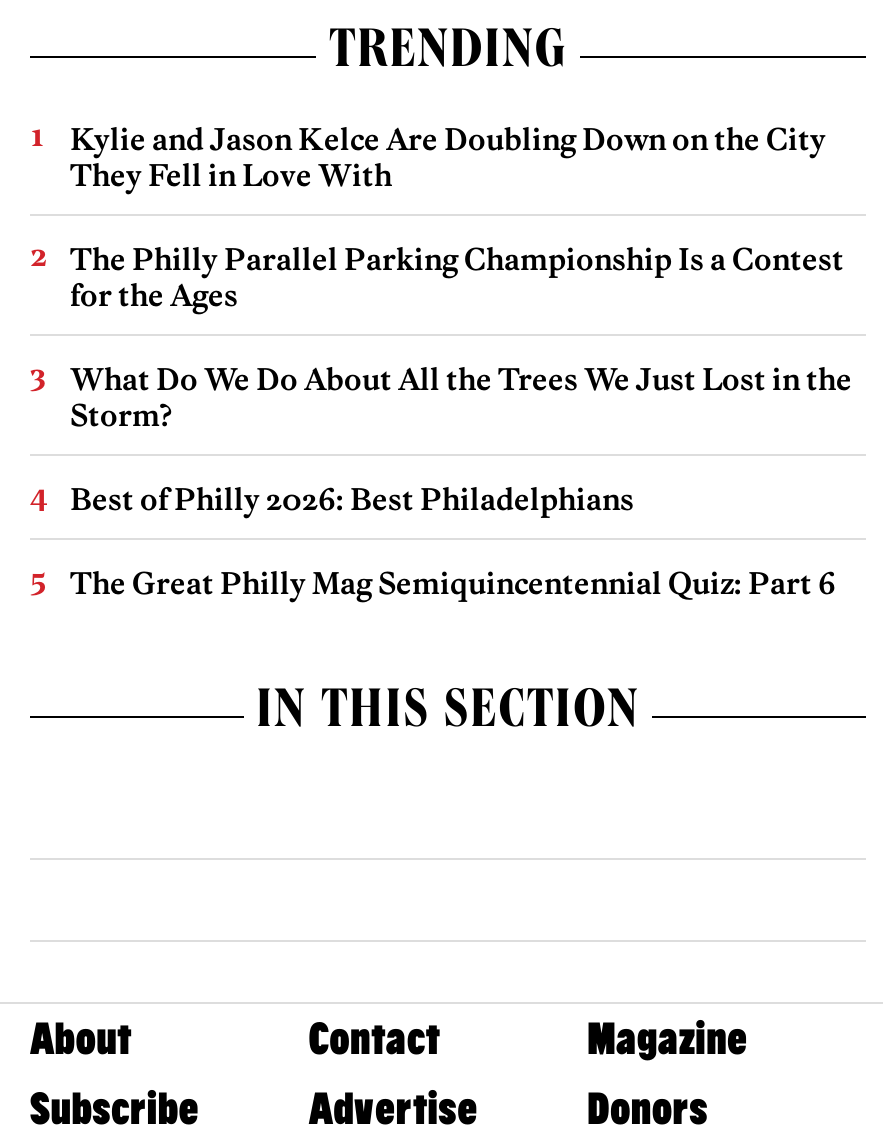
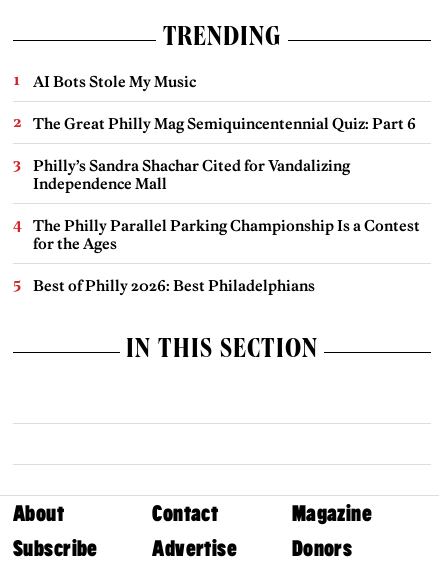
[70,119,826,193] Kylie and Jason Kelce Are Doubling Down on the City | They Fell in Love With -> [33,71,350,192] AI Bots Stole My Music | Philly’s Sandra Shachar Cited for Vandalizing | Independence Mall
moved [70,239,844,313] -> [33,215,420,252]: The Philly Parallel Parking Championship Is a Contest | for the Ages
[70,359,852,433] What Do We Do About All the Trees We Just Lost in the | Storm? -> none
moved [70,479,634,517] -> [33,275,315,294]: Best of Philly 2026: Best Philadelphians
moved [70,563,836,601] -> [33,113,416,132]: The Great Philly Mag Semiquincentennial Quiz: Part 6

